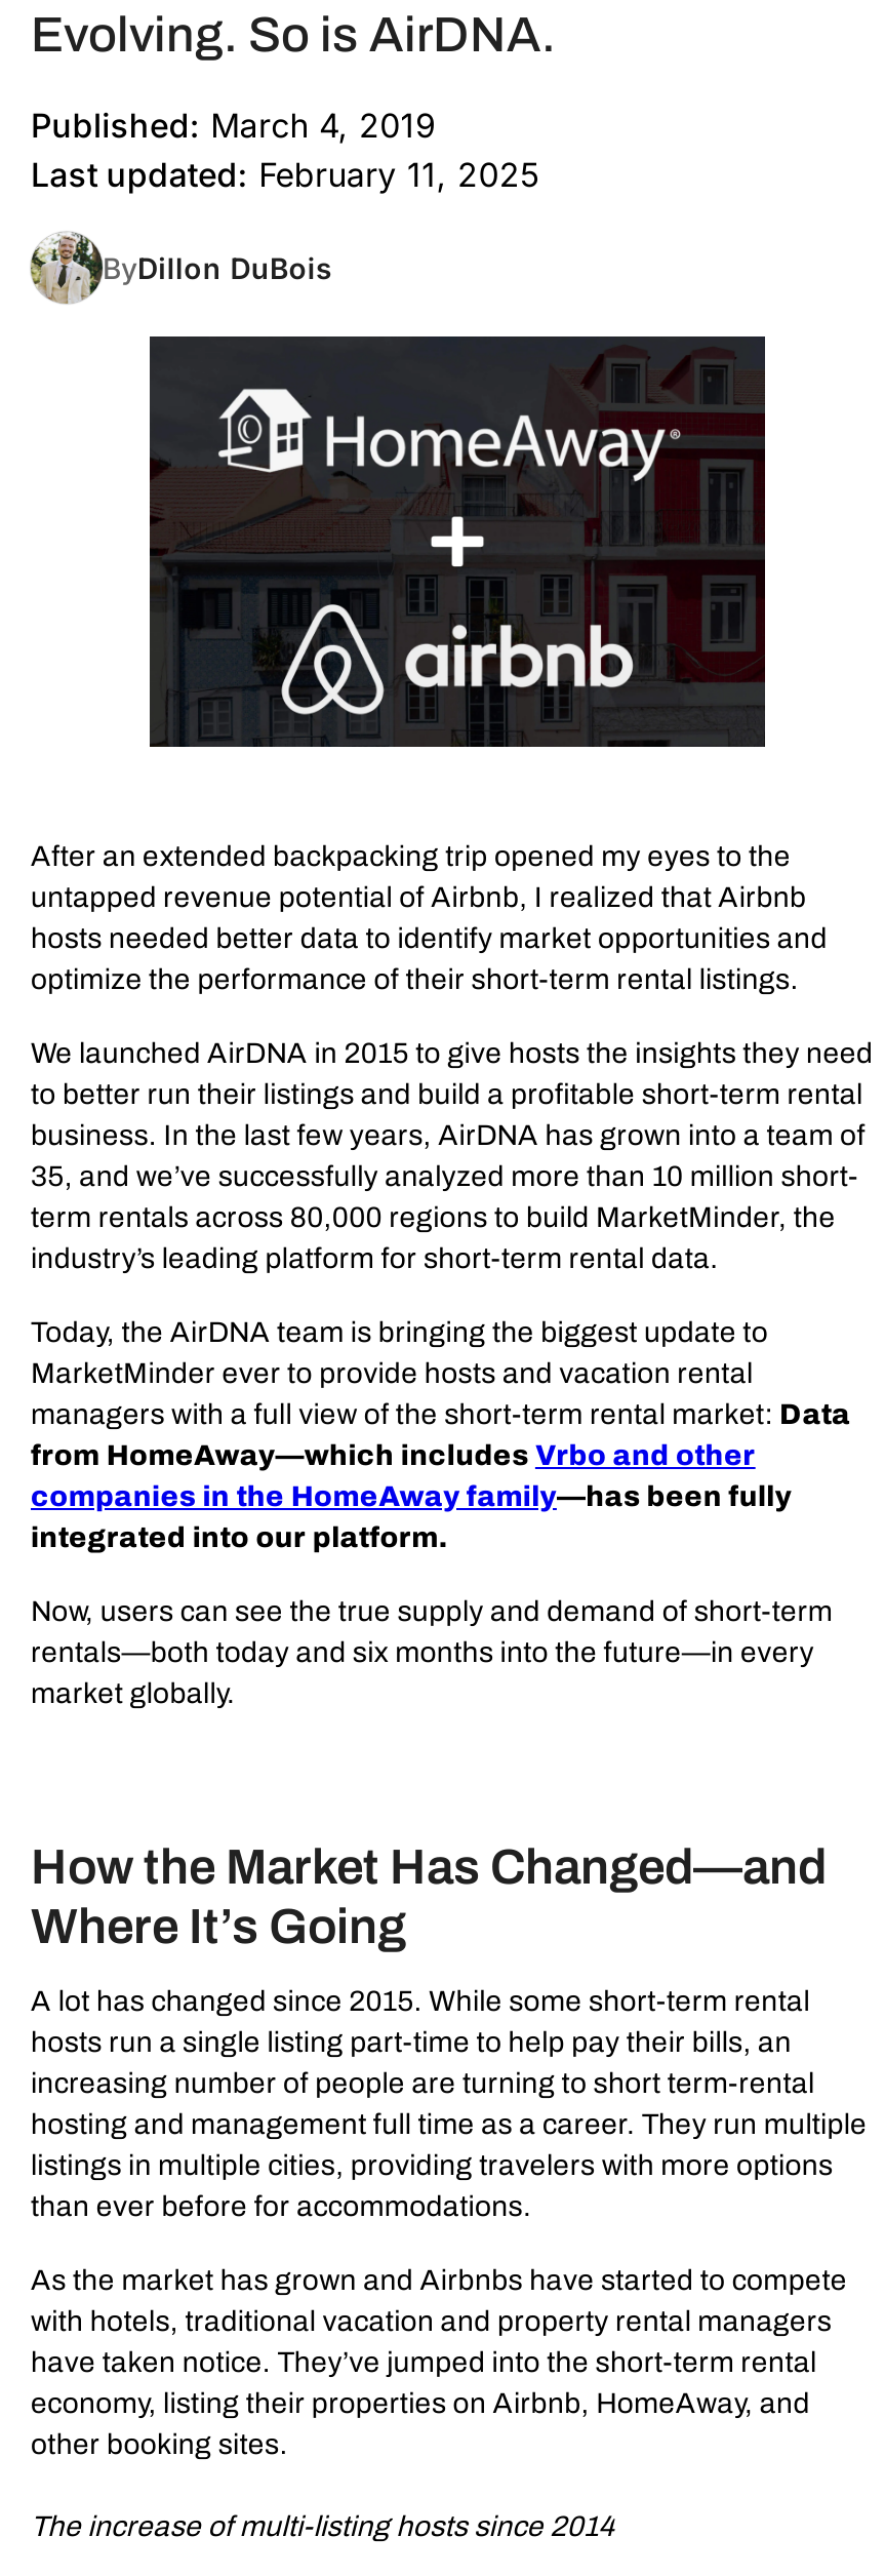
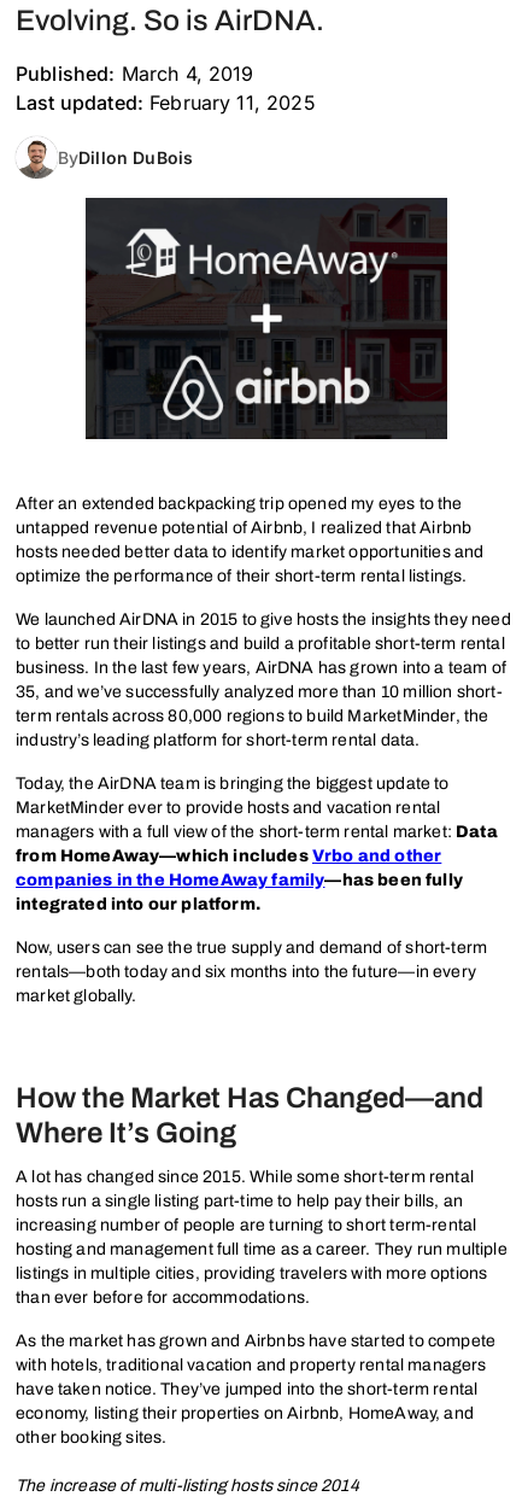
[29,232,96,304] [image] -> [16,138,54,179] [image]

